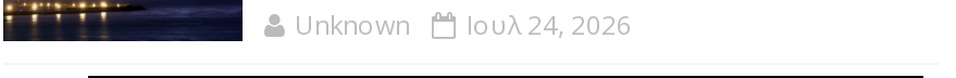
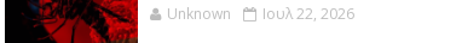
[295,6,632,43] Unknown Ιουλ 24, 2026 -> [167,3,354,24] Unknown Ιουλ 22, 2026

